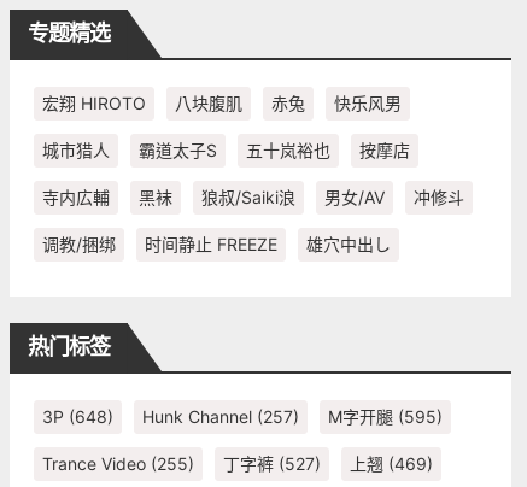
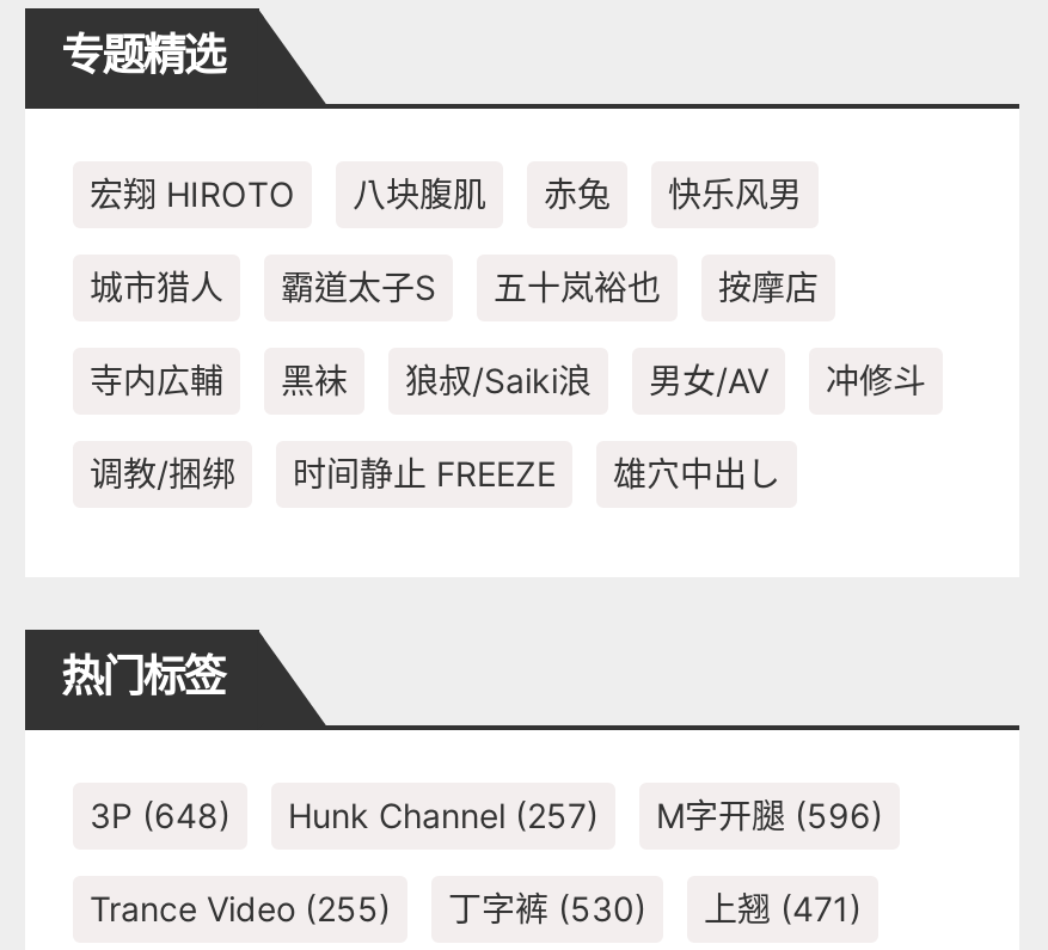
[42,406,443,427] 3P (648) Hunk Channel (257) M字开腿(595) -> [90,795,883,836] 3P (648) Hunk Channel (257) M字开腿(596)
[223,453,321,474] 丁字裤(527) -> [448,888,646,929] 丁字裤(530)
[350,453,433,474] 上翘(469) -> [704,888,862,929] 上翘(471)

